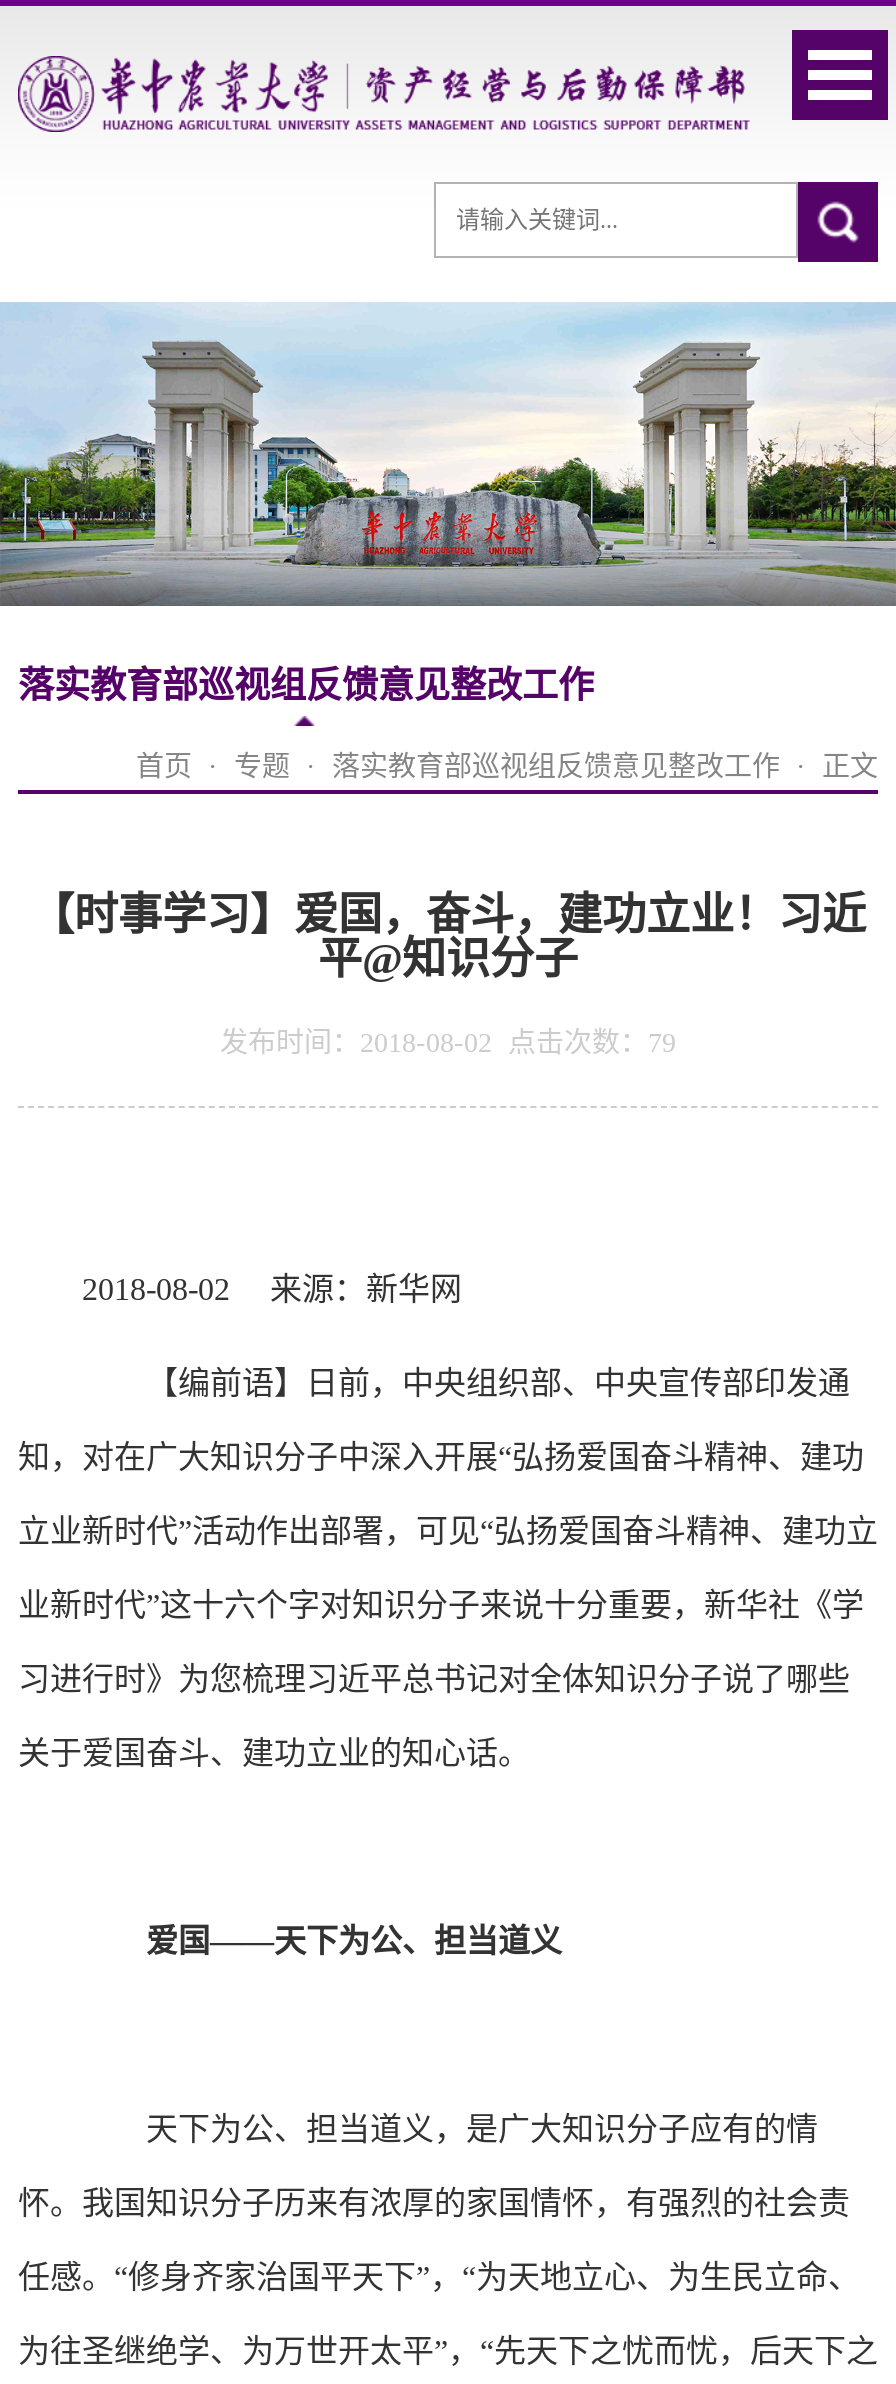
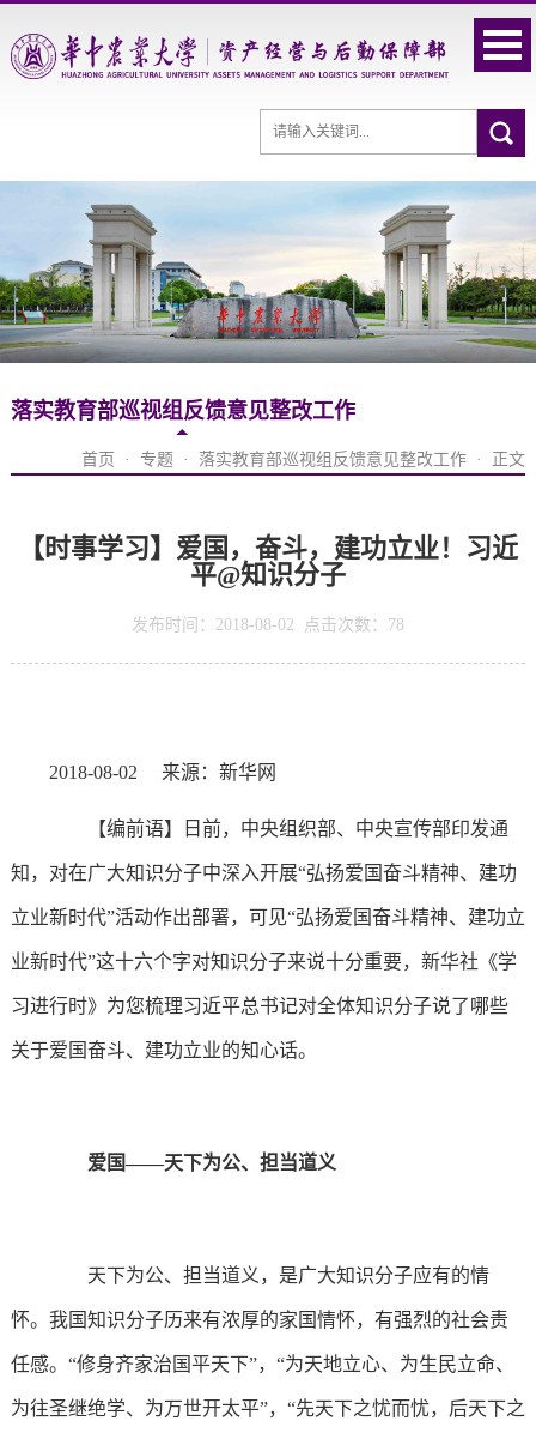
[220,1029,676,1059] 发布时间：2018-08-02 点击次数：79 -> [132,616,404,634] 发布时间：2018-08-02 点击次数：78

